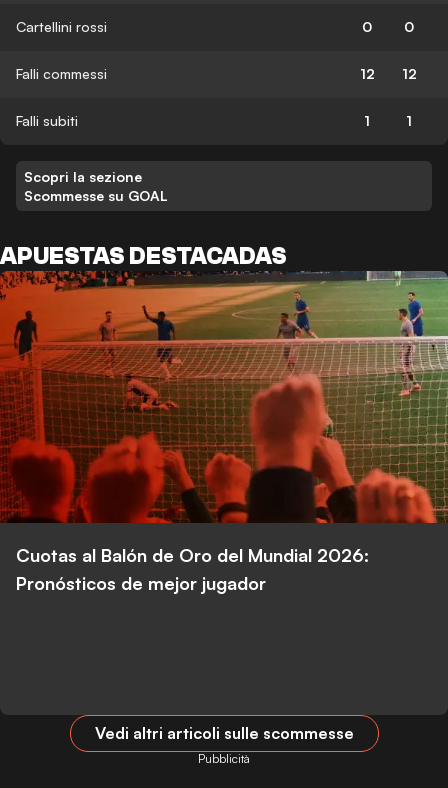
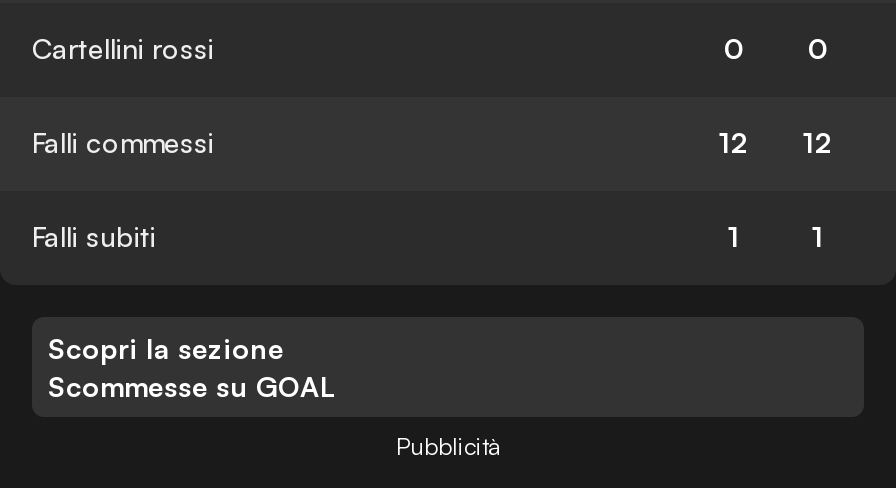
[0,243,445,524] [image] | APUESTAS DESTACADAS -> none
[16,544,369,594] Cuotas al Balón de Oro del Mundial 2026: | Pronósticos de mejor jugador -> none
[94,723,353,743] Vedi altri articoli sulle scommesse -> none

